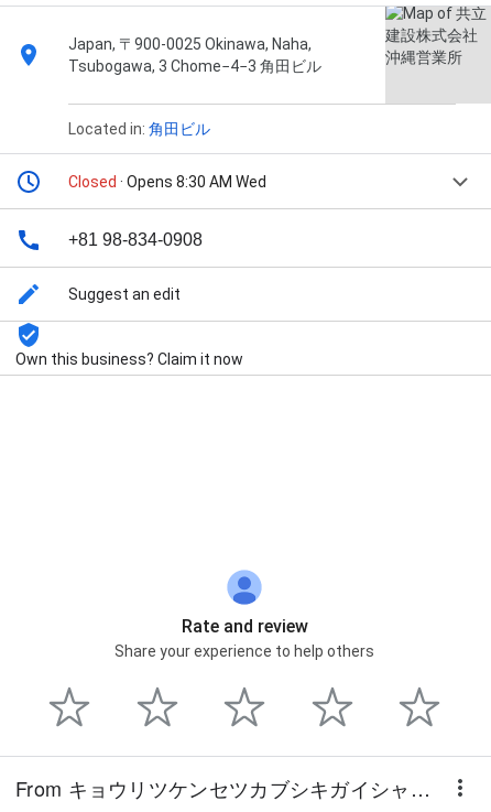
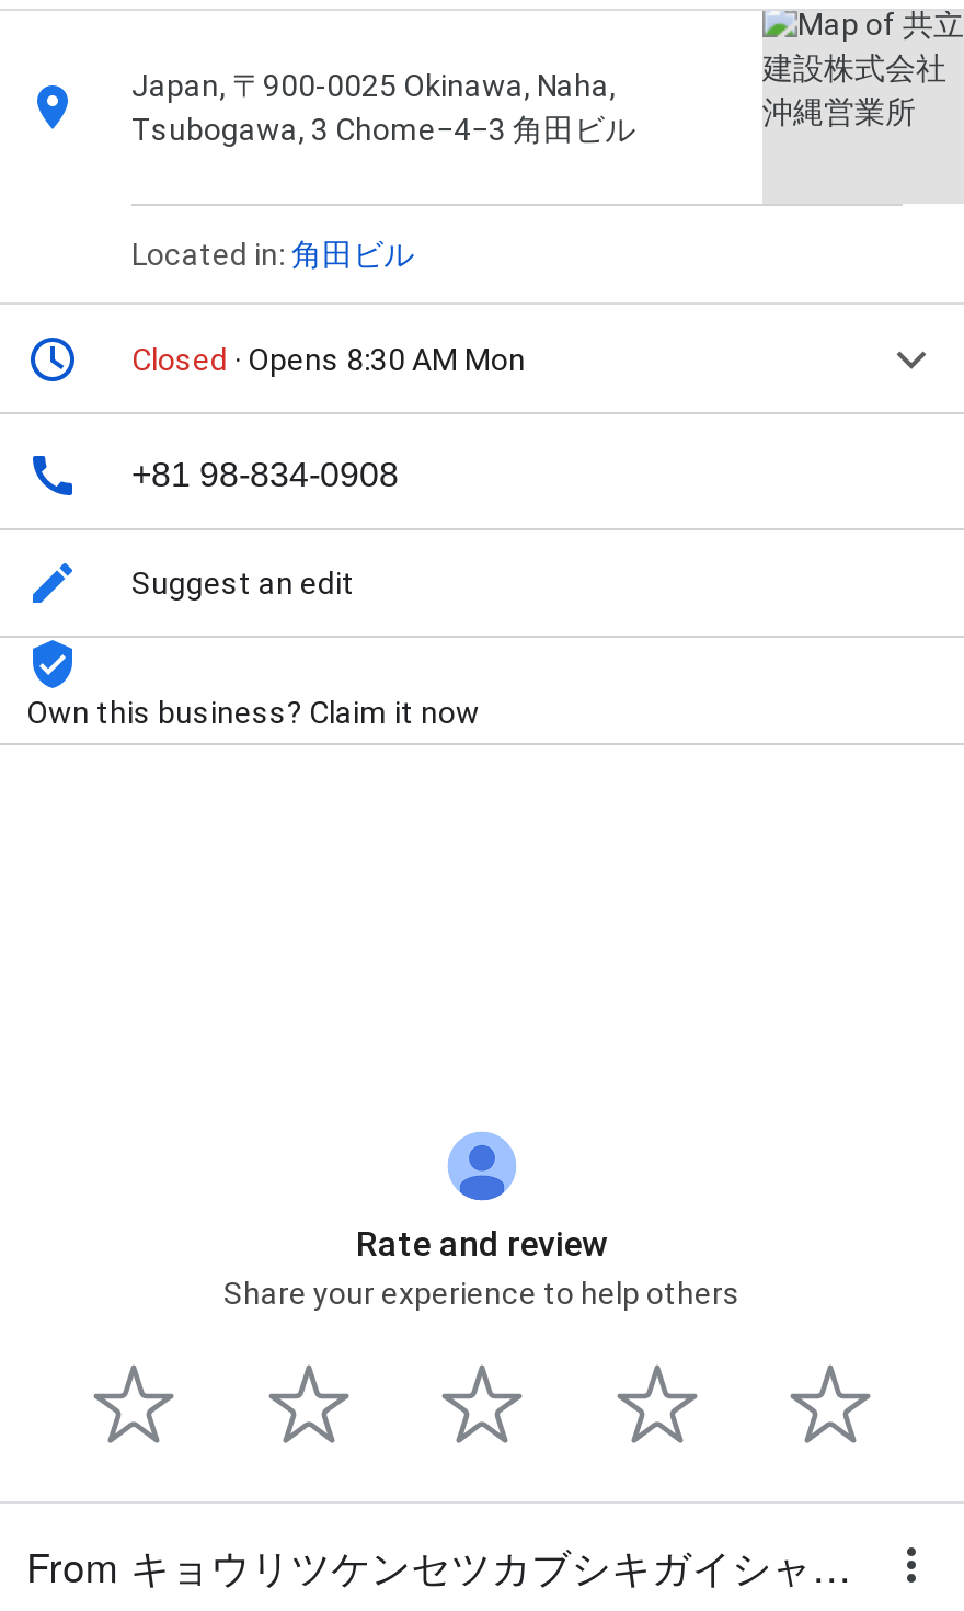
[68,173,266,191] Closed · Opens 8:30 AM Wed -> [131,342,526,377] Closed · Opens 8:30 AM Mon

